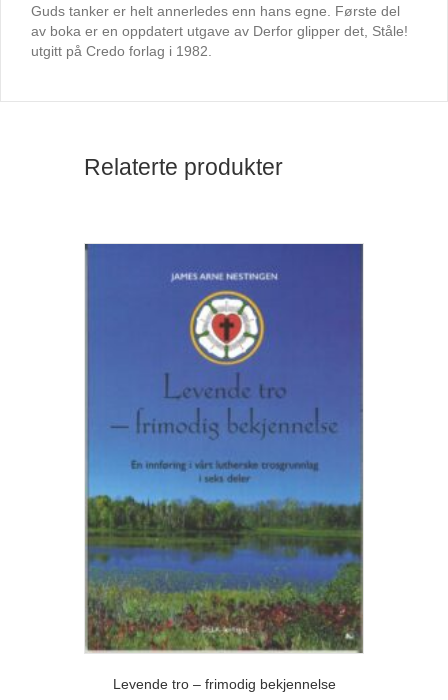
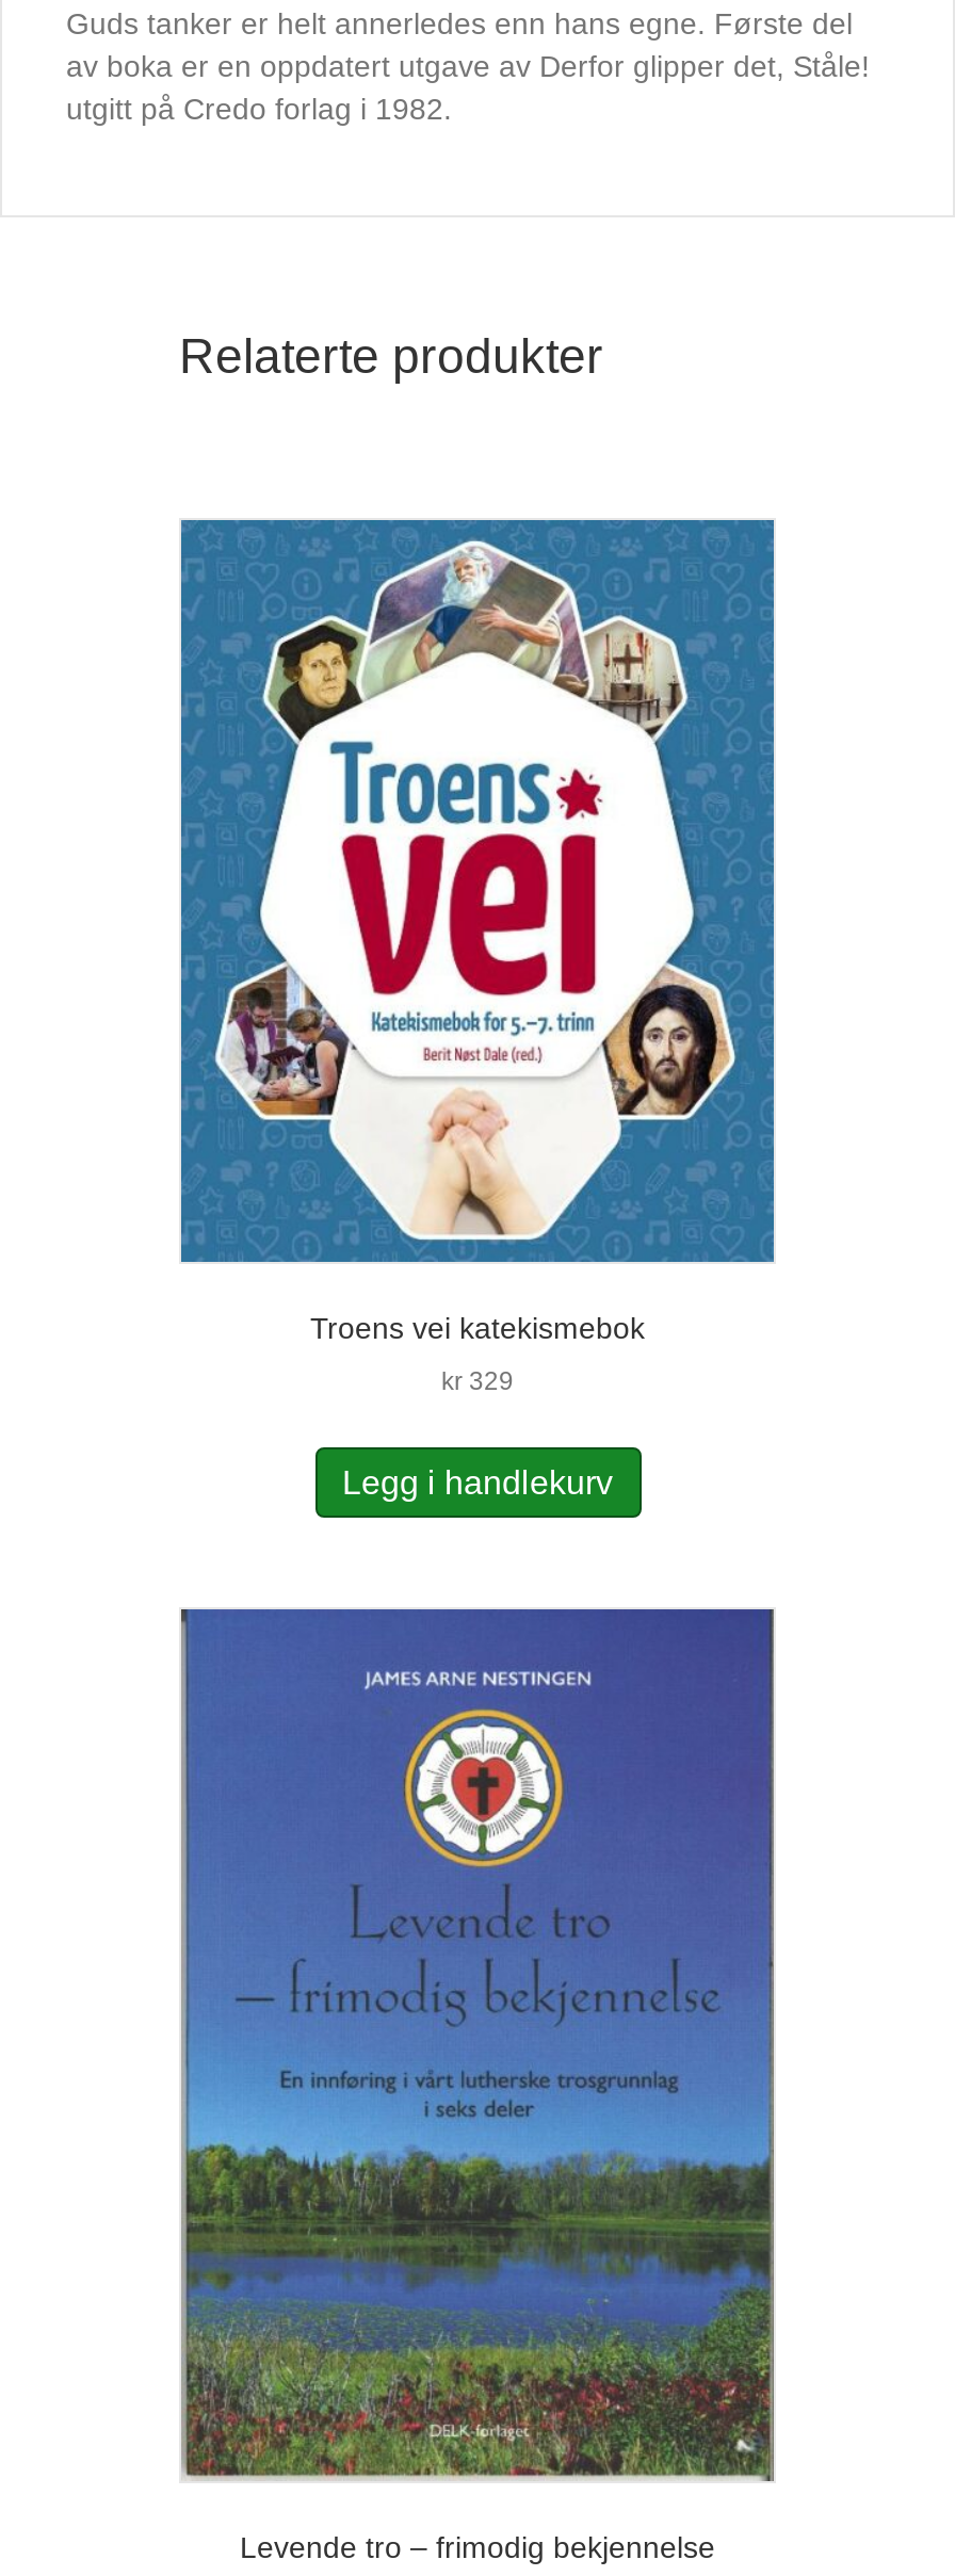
none -> [179,520,774,1501] [image] | Troens vei katekismebok | kr 329 | Legg i handlekurv

